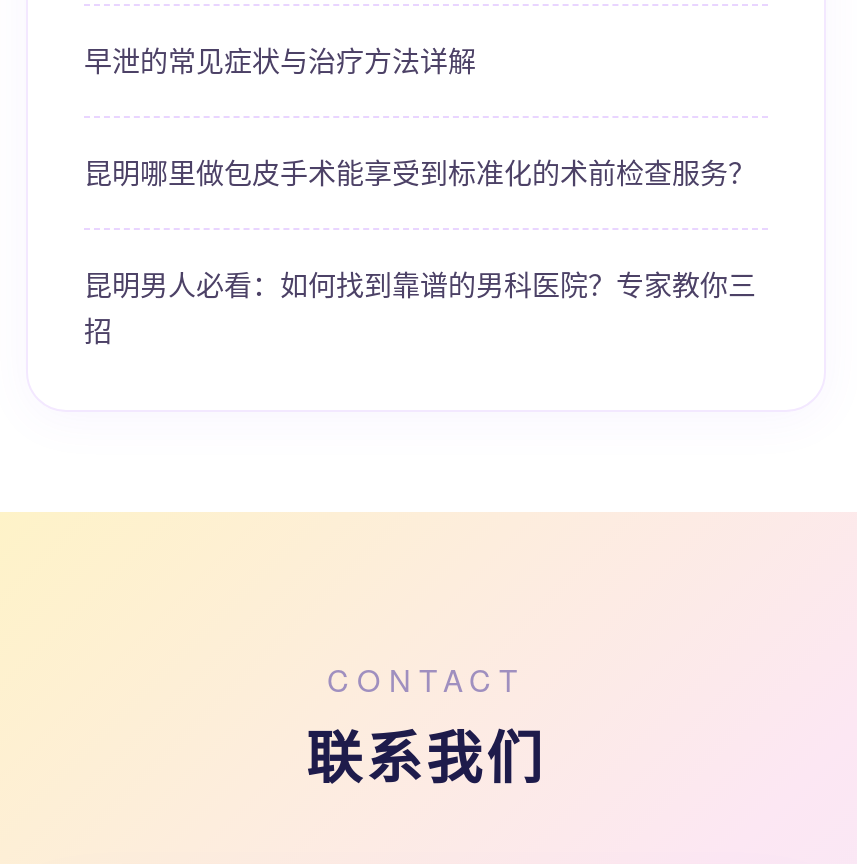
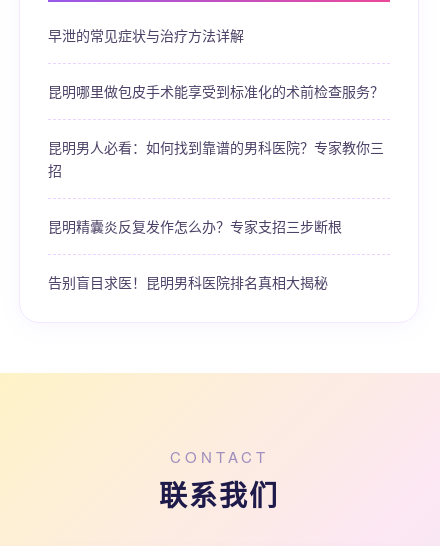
none -> [48,216,342,292] 昆明精囊炎反复发作怎么办？专家支招三步断根 | 告别盲目求医！昆明男科医院排名真相大揭秘

